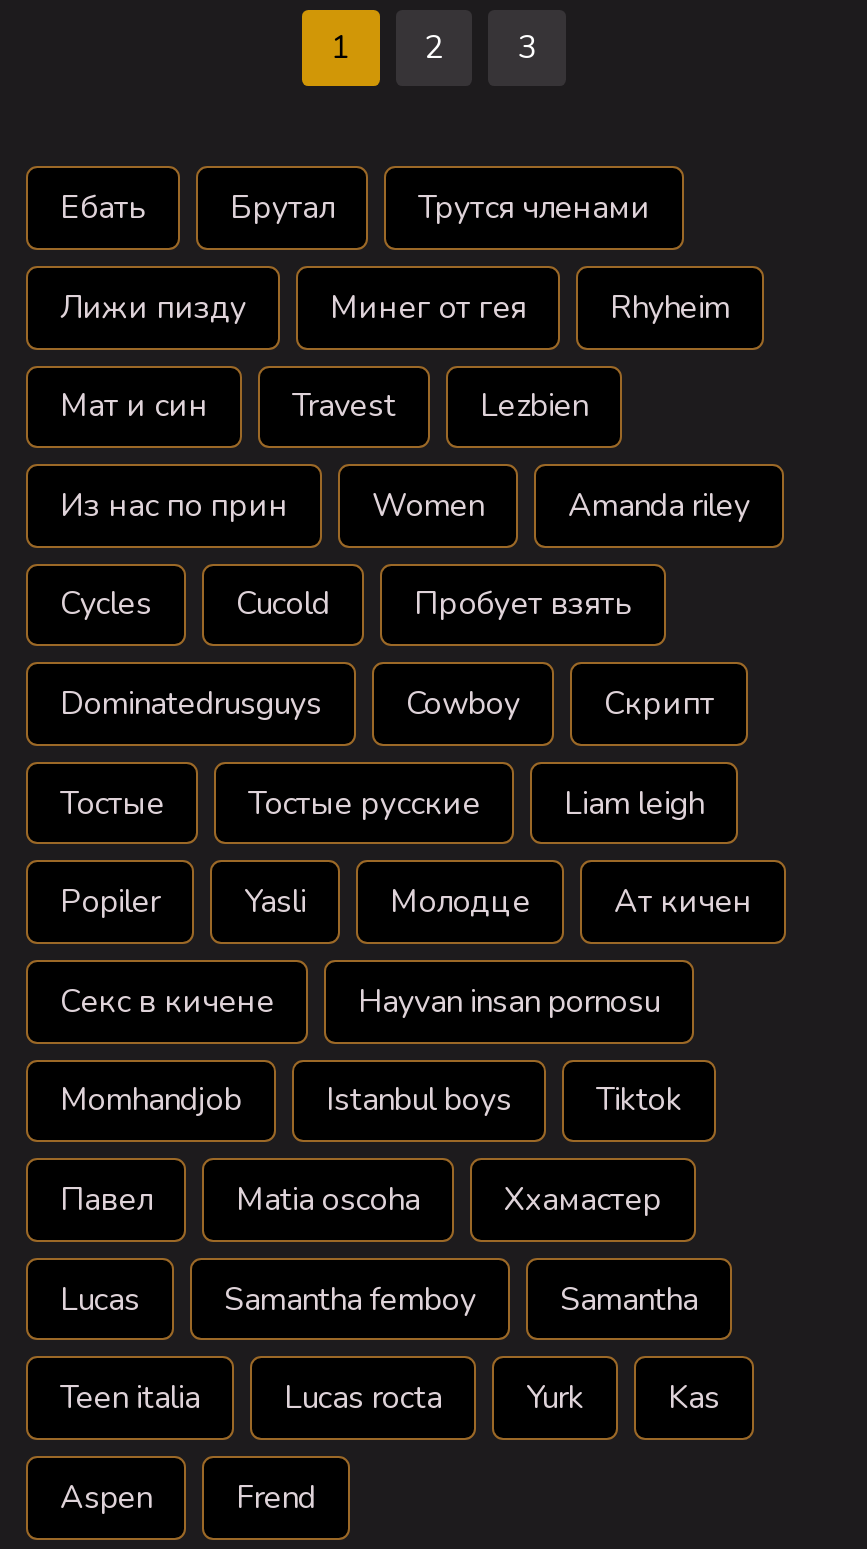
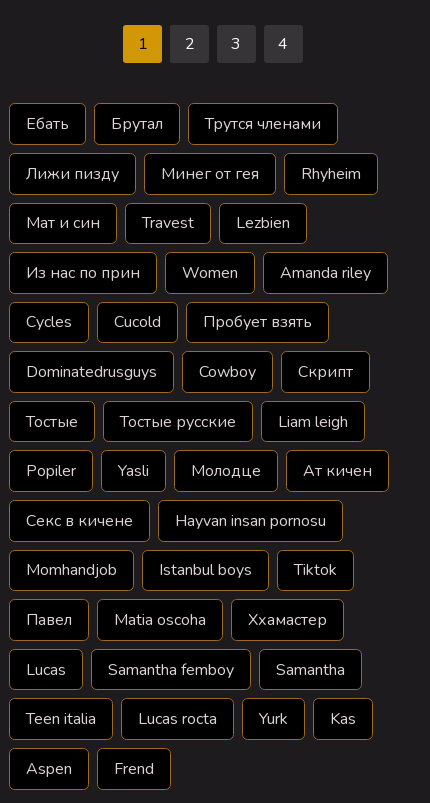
none -> [278,33,288,55] 4

